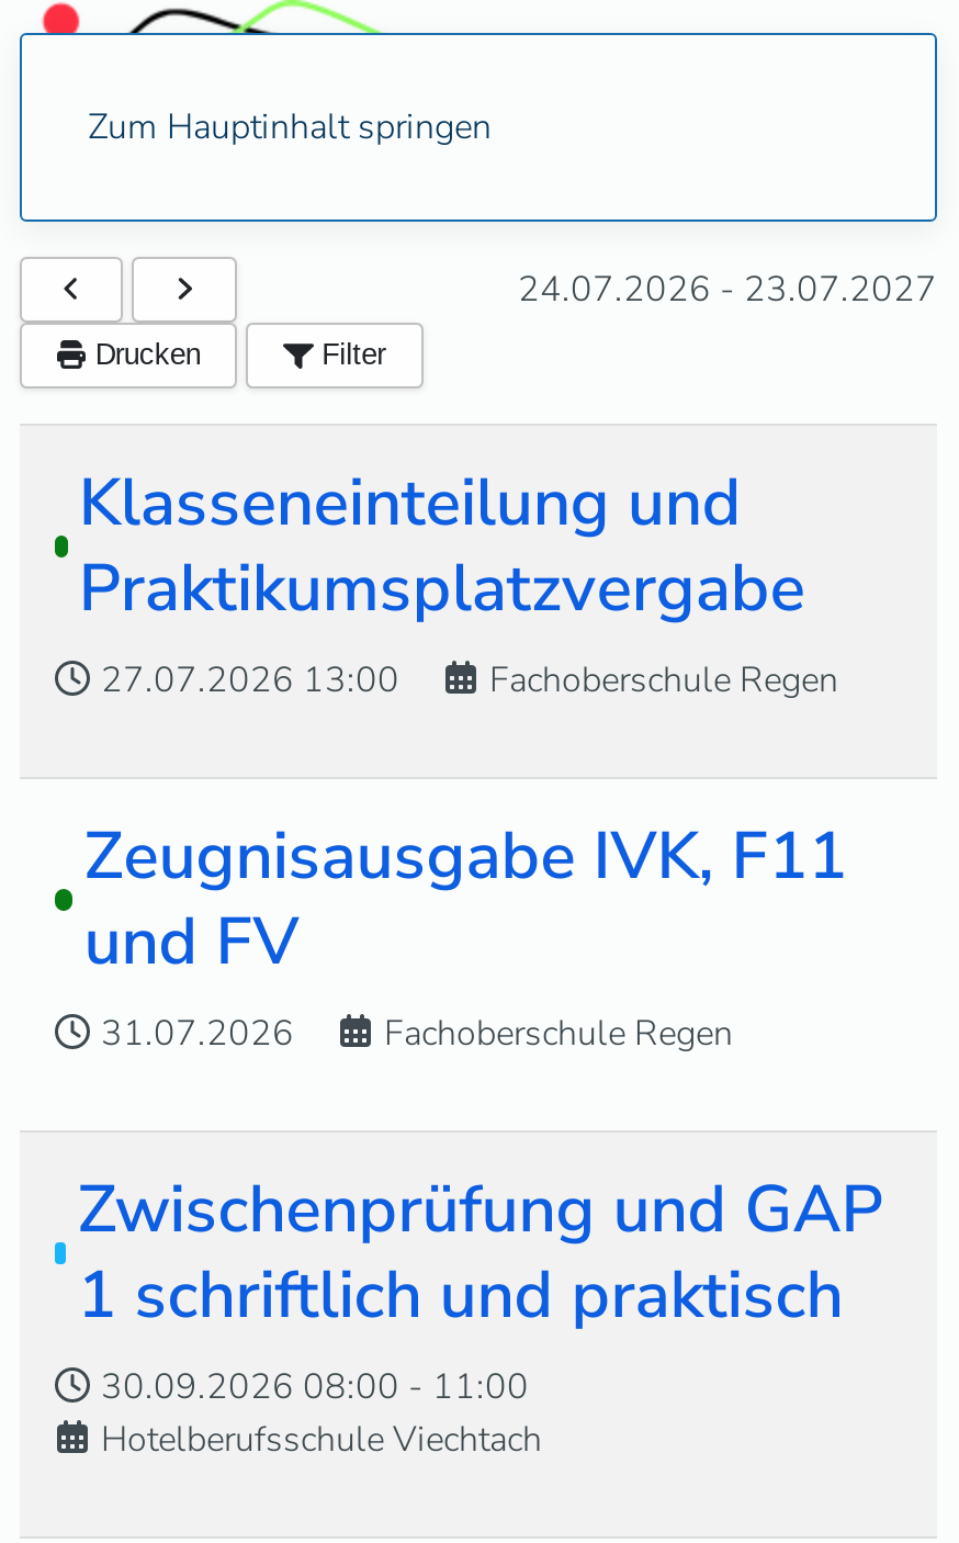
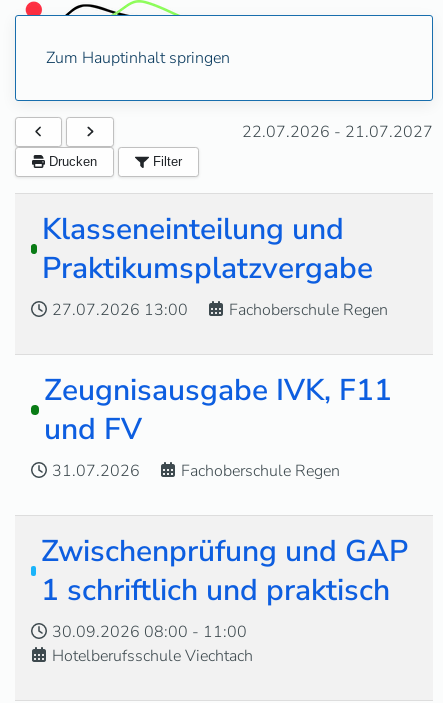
[518,265,937,314] 24.07.2026 - 23.07.2027 -> [242,121,433,143] 22.07.2026 - 21.07.2027

